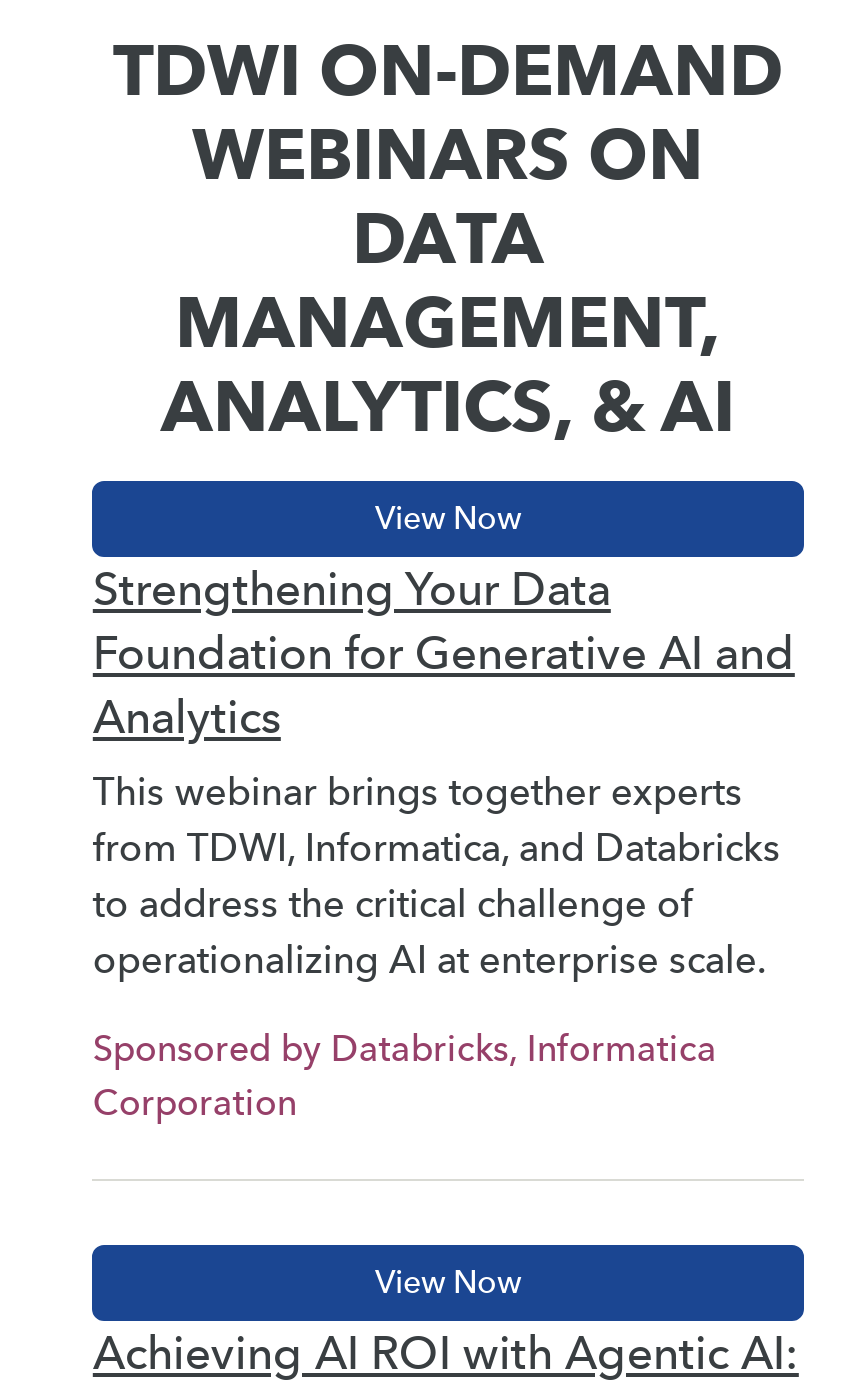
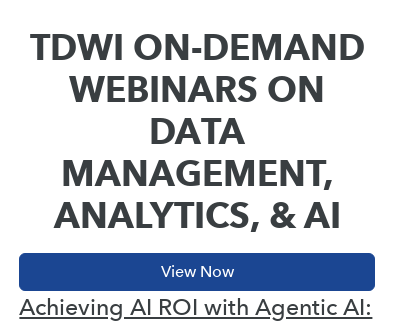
[93,560,795,1125] Strengthening Your Data | Foundation for Generative AI and | Analytics | This webinar brings together experts | from TDWI, Informatica, and Databricks | to address the critical challenge of | operationalizing AI at enterprise scale. | Sponsored by Databricks, Informatica | Corporation -> none

